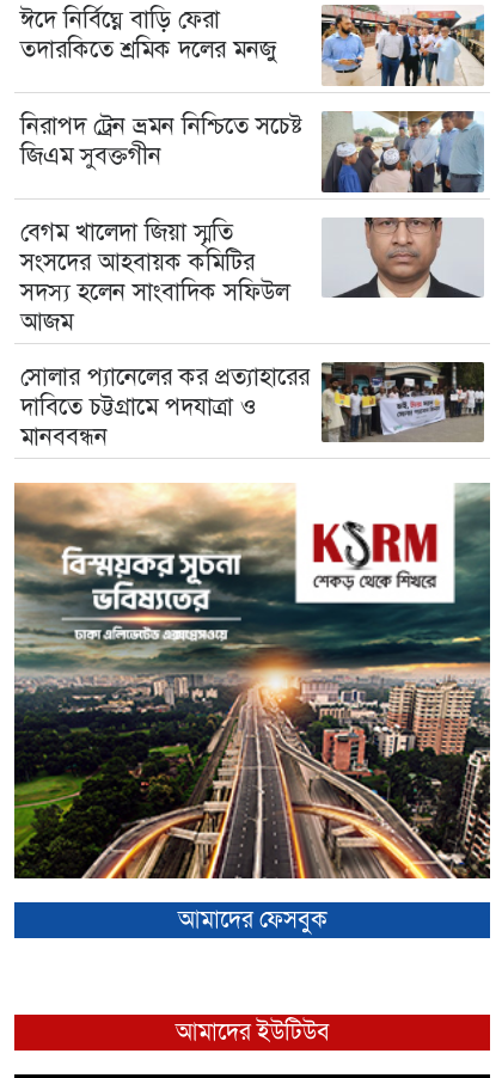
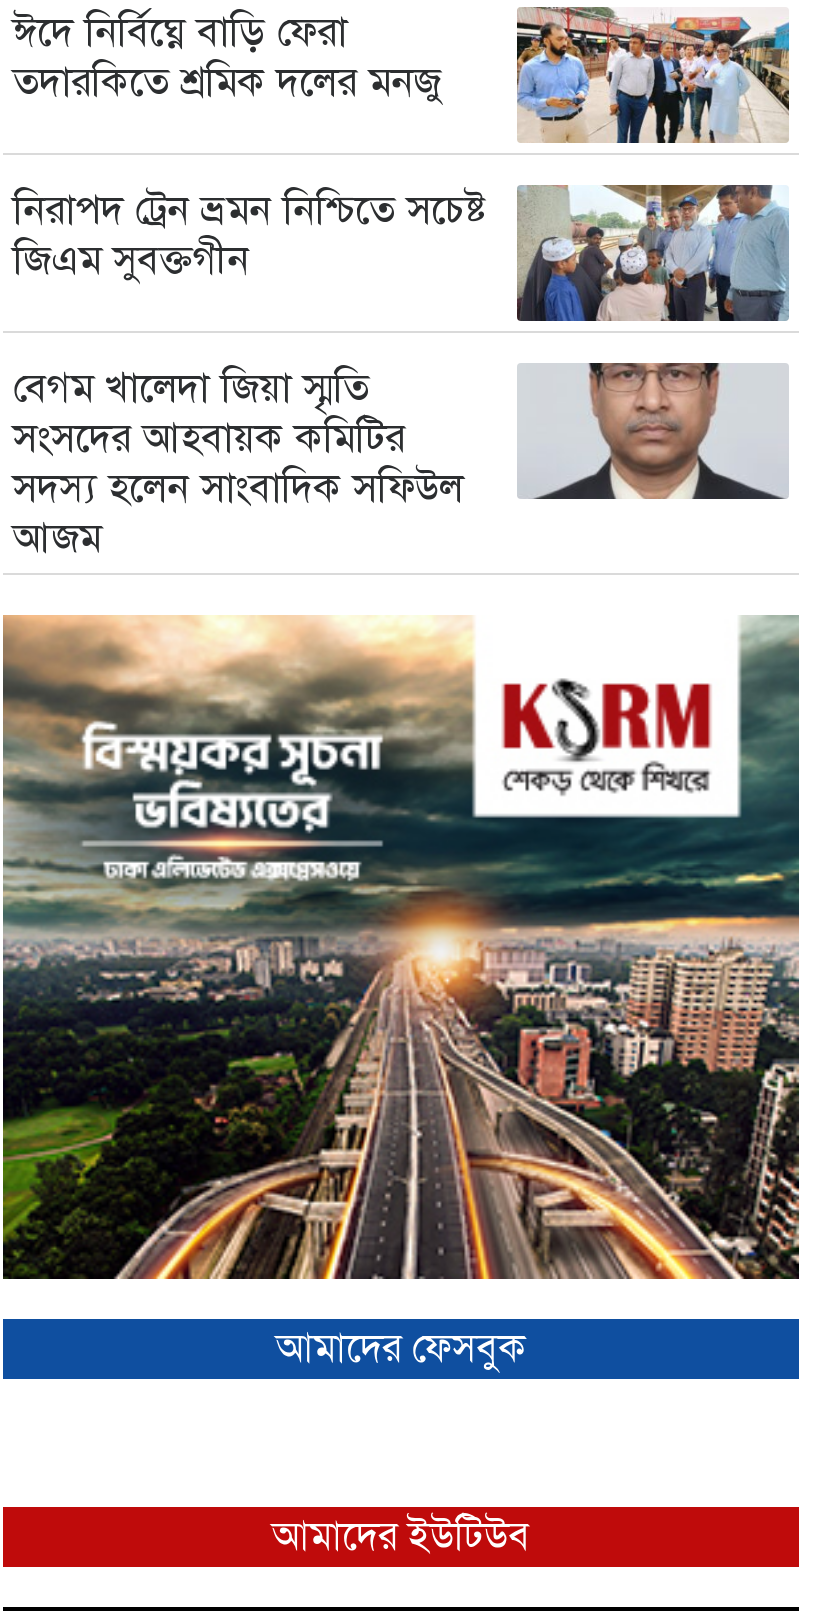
[20,360,485,451] [image] | সোলার প্যানেলের কর প্রত্যাহারের | দাবিতে চট্টগ্রামে পদযাত্রা ও | মানববন্ধন -> none

